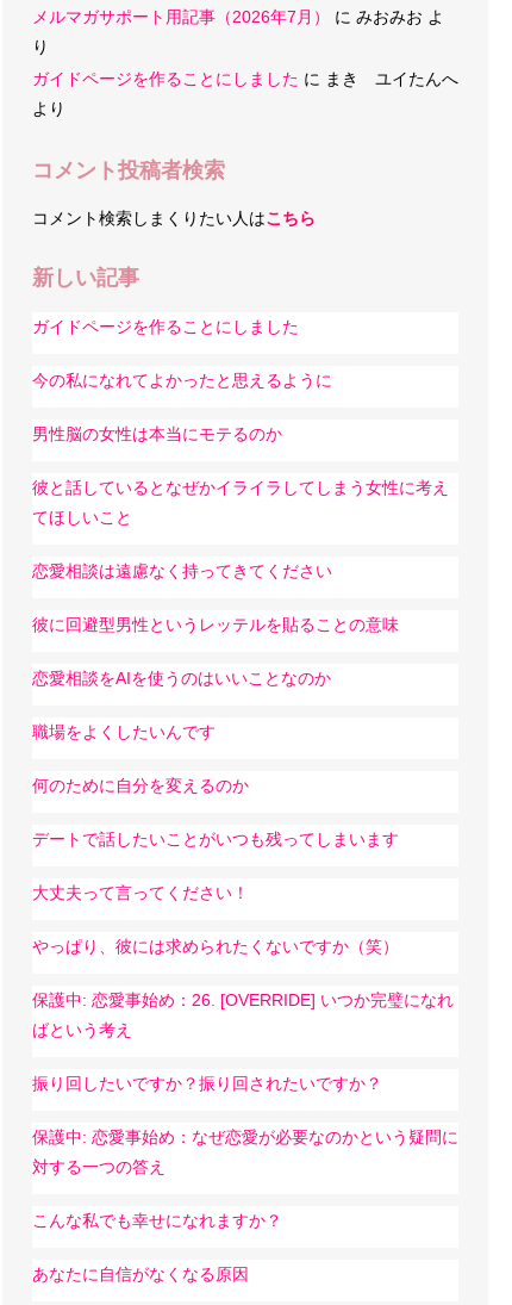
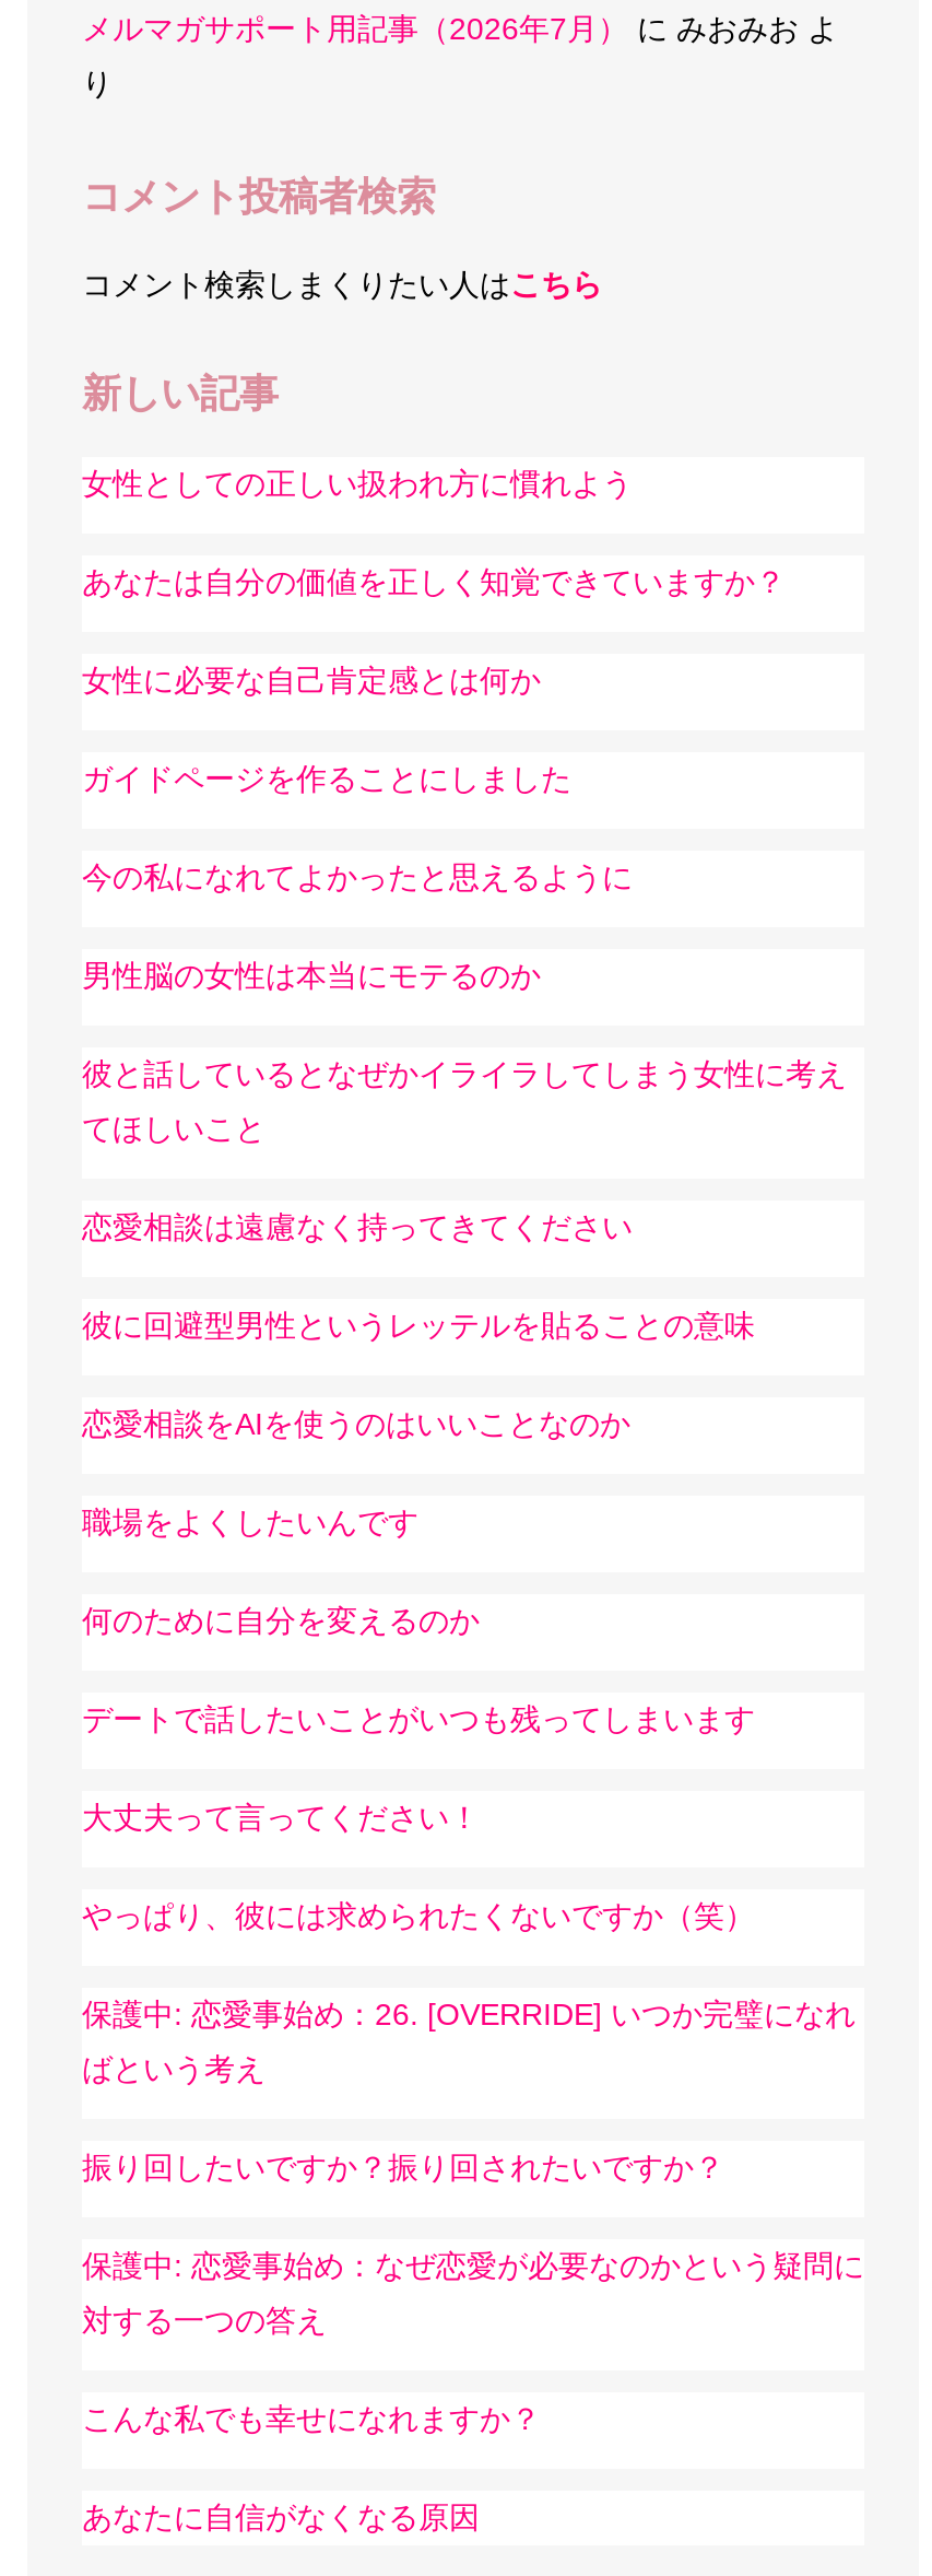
[32,69,458,118] ガイドページを作ることにしましたにまき ユイたんへ | より -> none
moved [32,159,316,290] -> [82,175,602,416]: コメント投稿者検索 | コメント検索しまくりたい人はこちら | 新しい記事
none -> [82,466,786,698] 女性としての正しい扱われ方に慣れよう | あなたは自分の価値を正しく知覚できていますか？ | 女性に必要な自己肯定感とは何か

